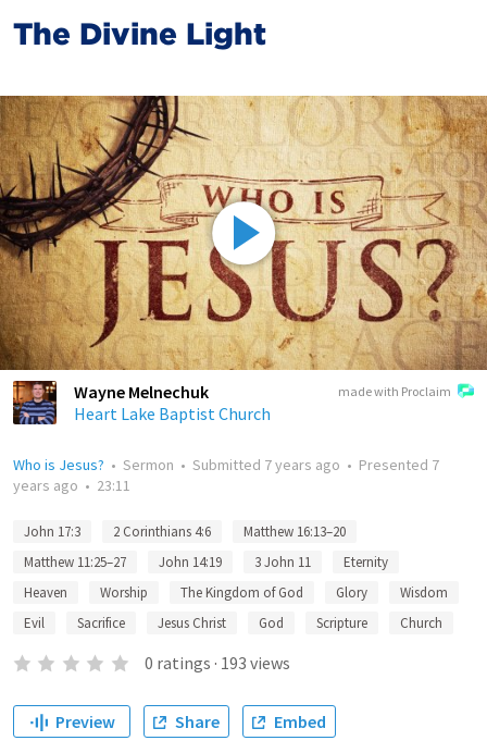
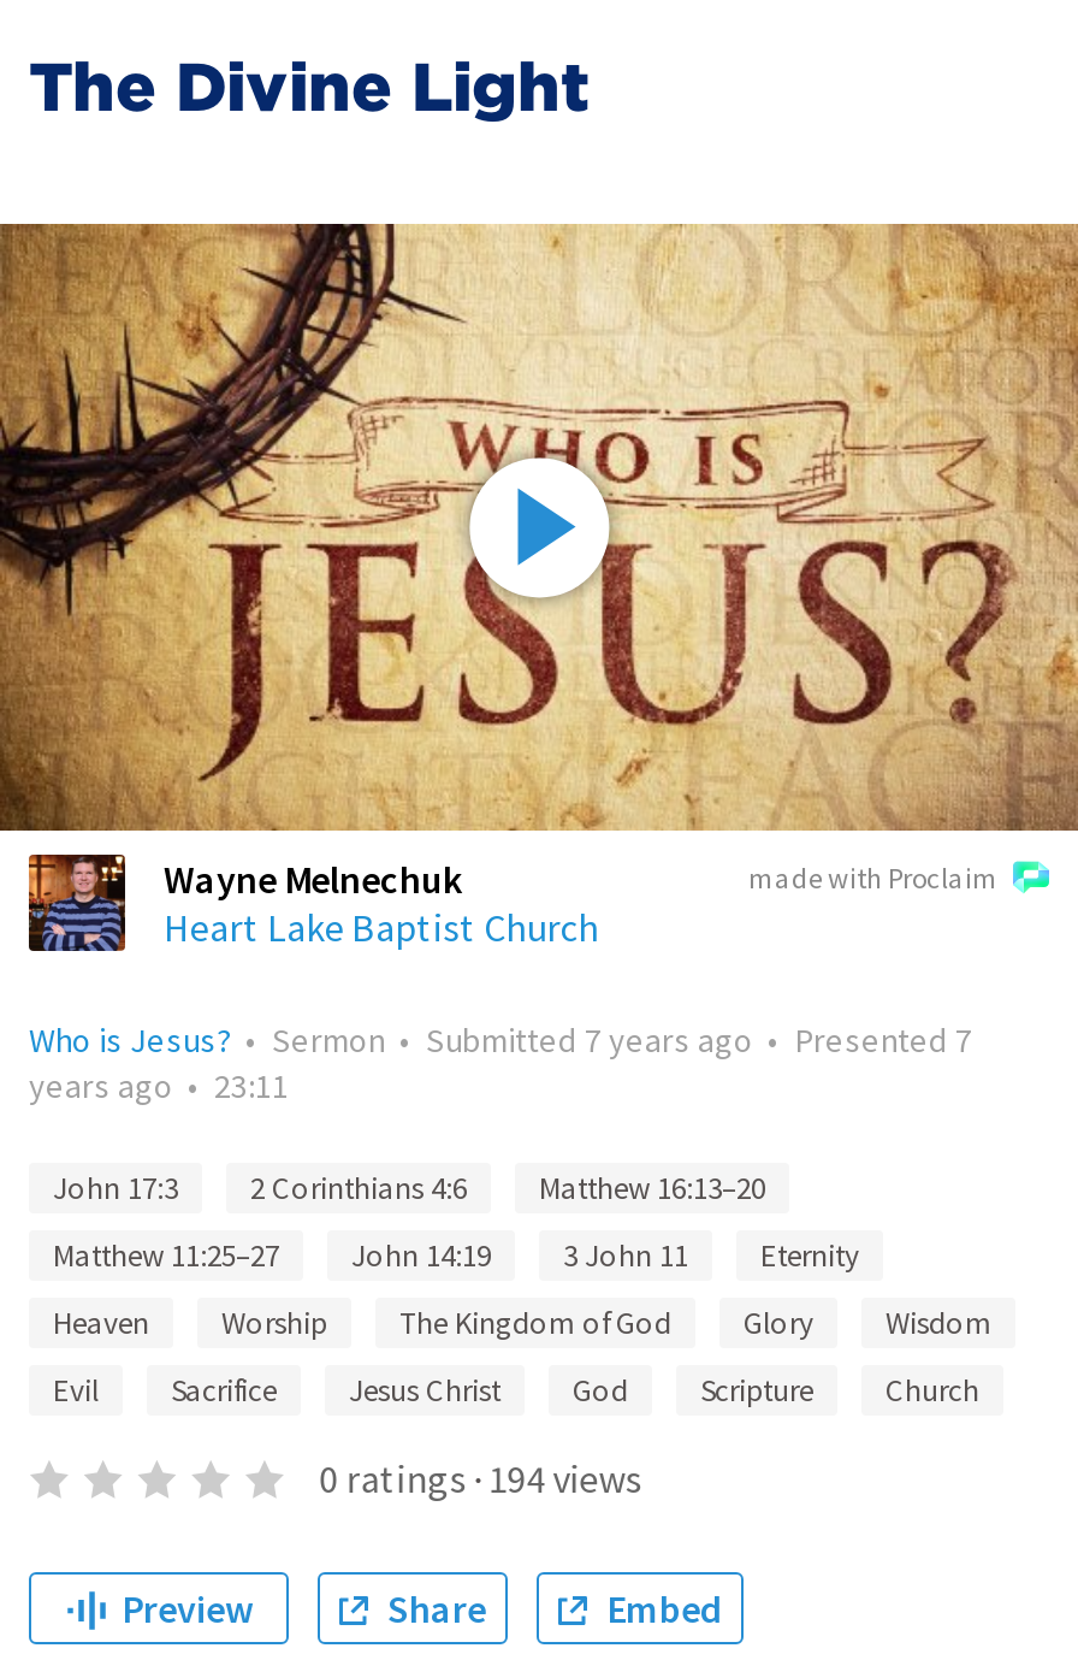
[144,652,290,674] 0 ratings · 193 views -> [319,1454,642,1502] 0 ratings · 194 views

